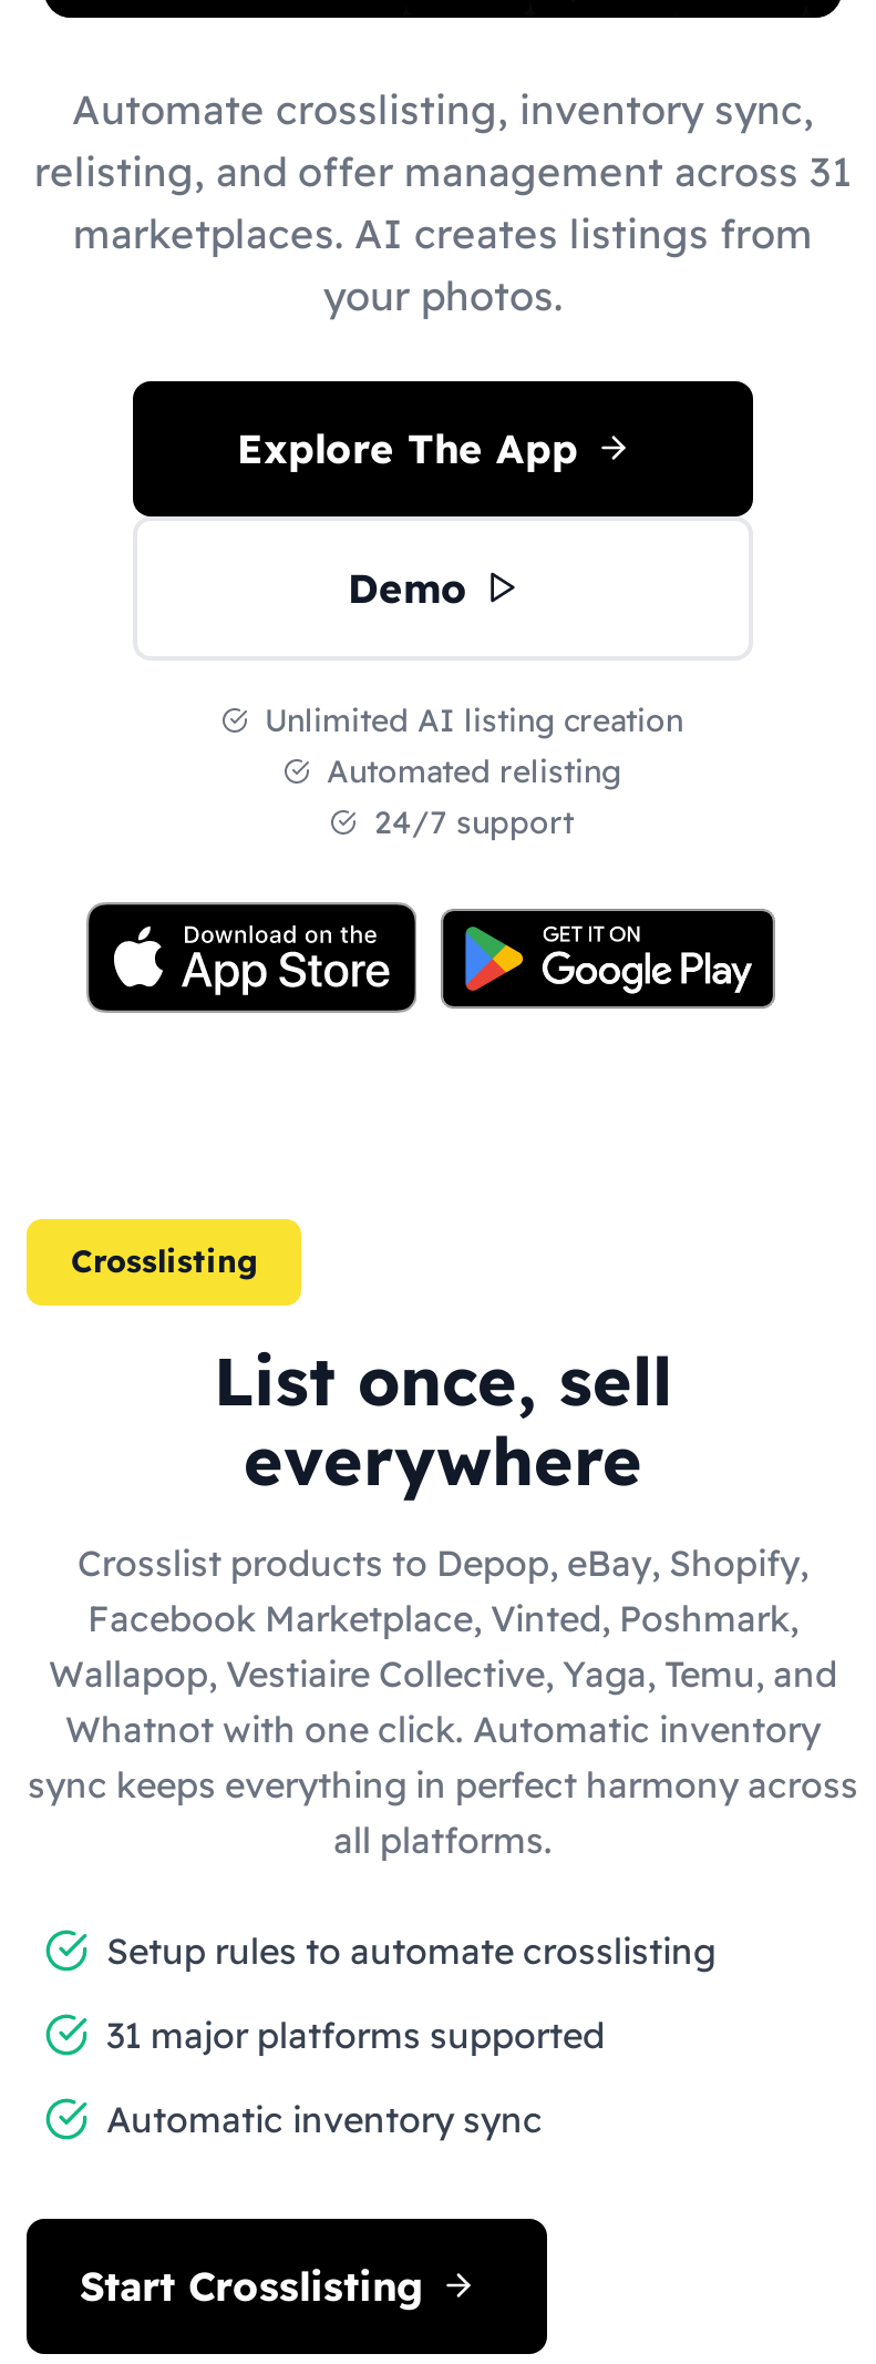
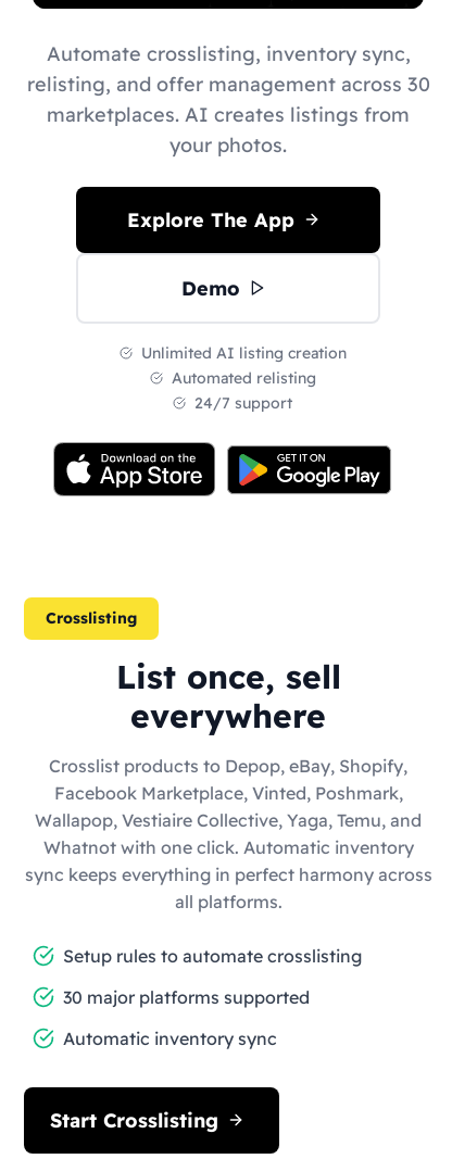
[34,145,852,196] relisting, and offer management across 31 -> [27,71,430,96] relisting, and offer management across 30
[106,2012,605,2056] 31 major platforms supported -> [63,986,310,1007] 30 major platforms supported

